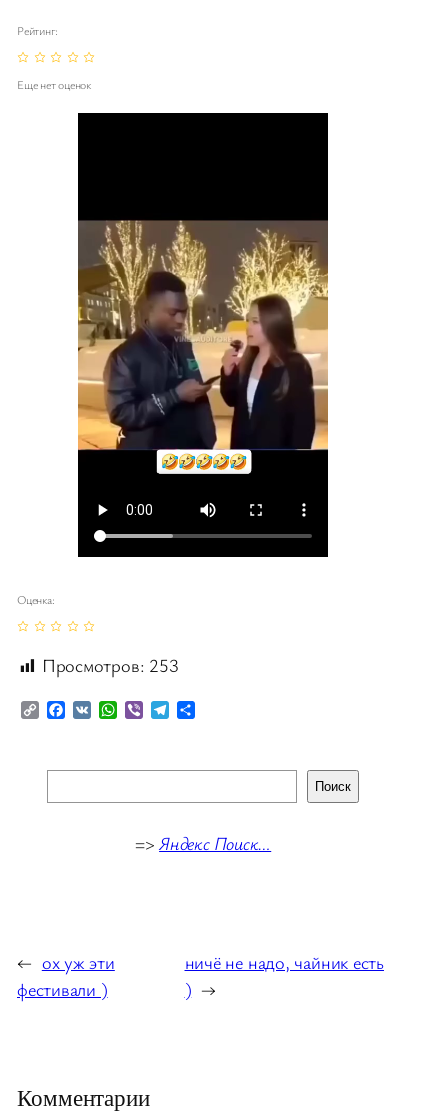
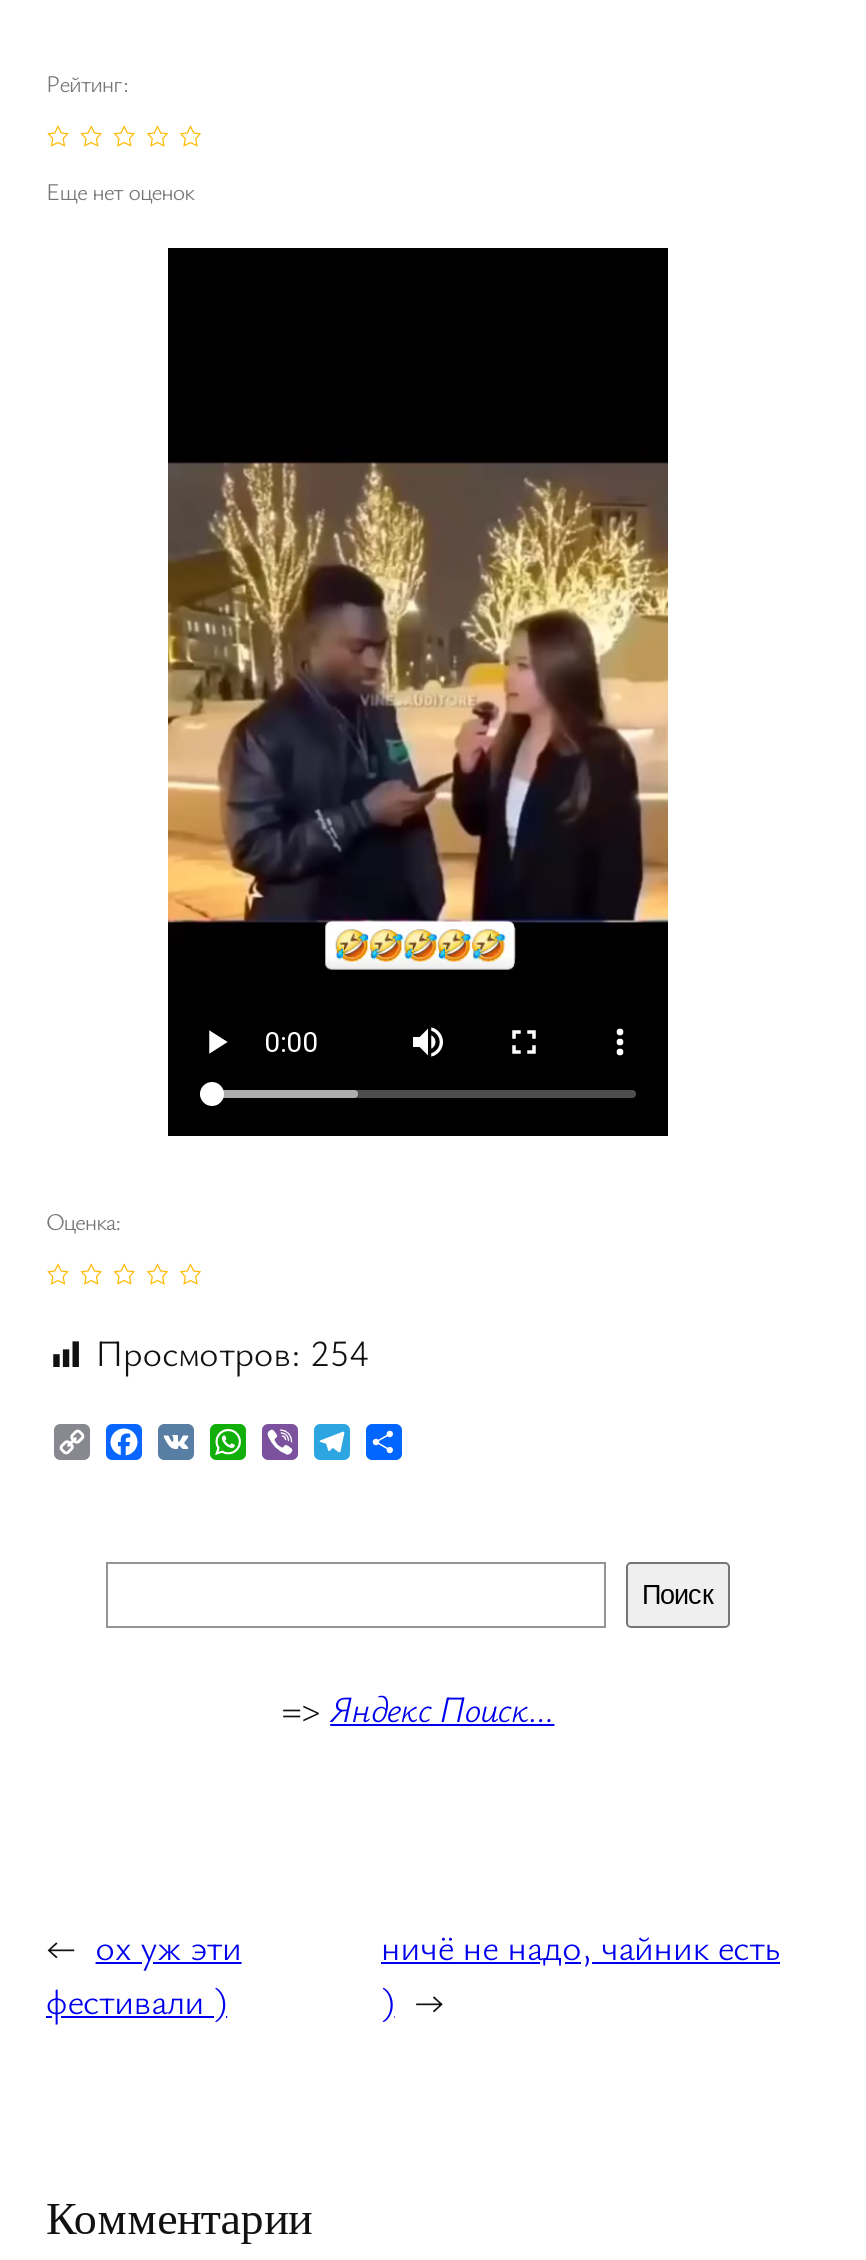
[42,653,178,677] Просмотров: 253 -> [96,1328,369,1376] Просмотров: 254

